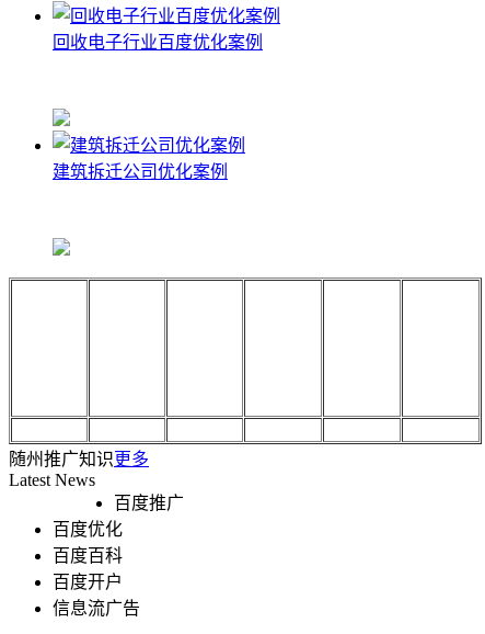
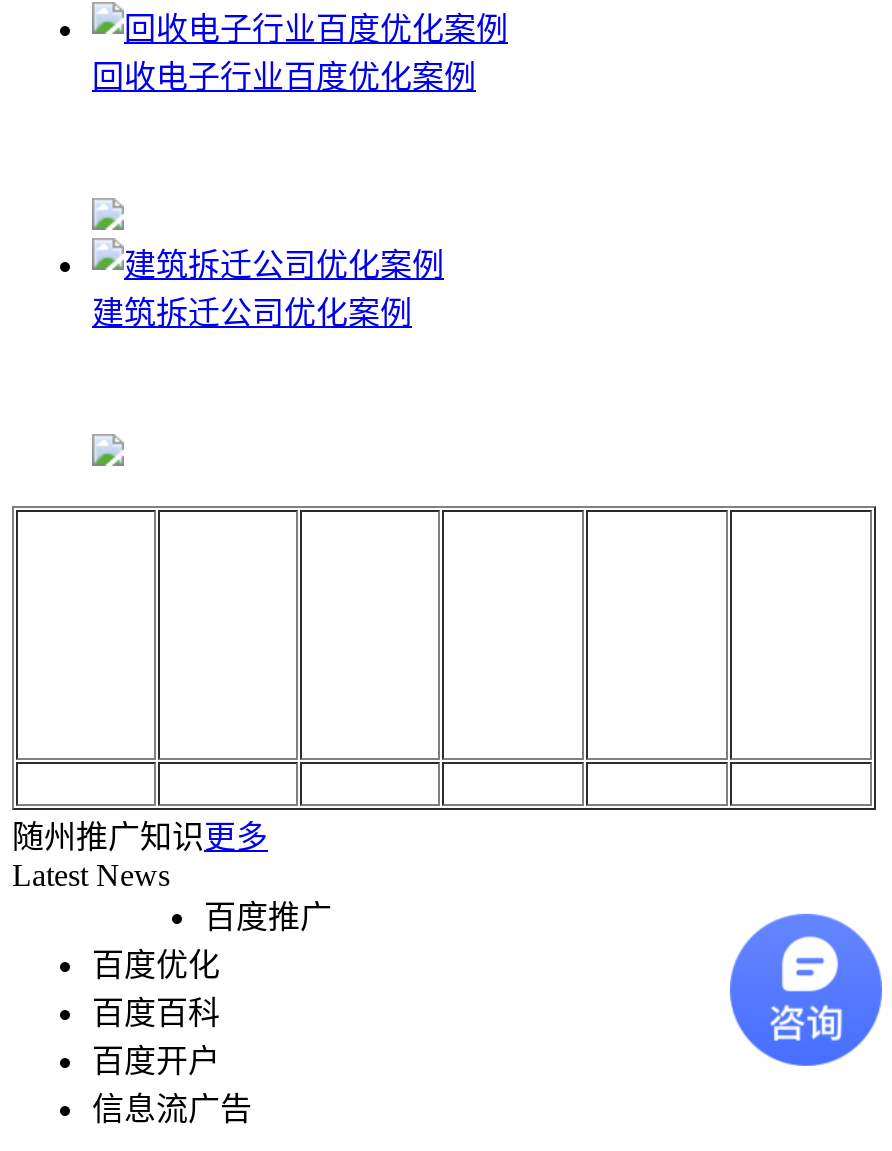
none -> [728,912,884,1068] [image]

